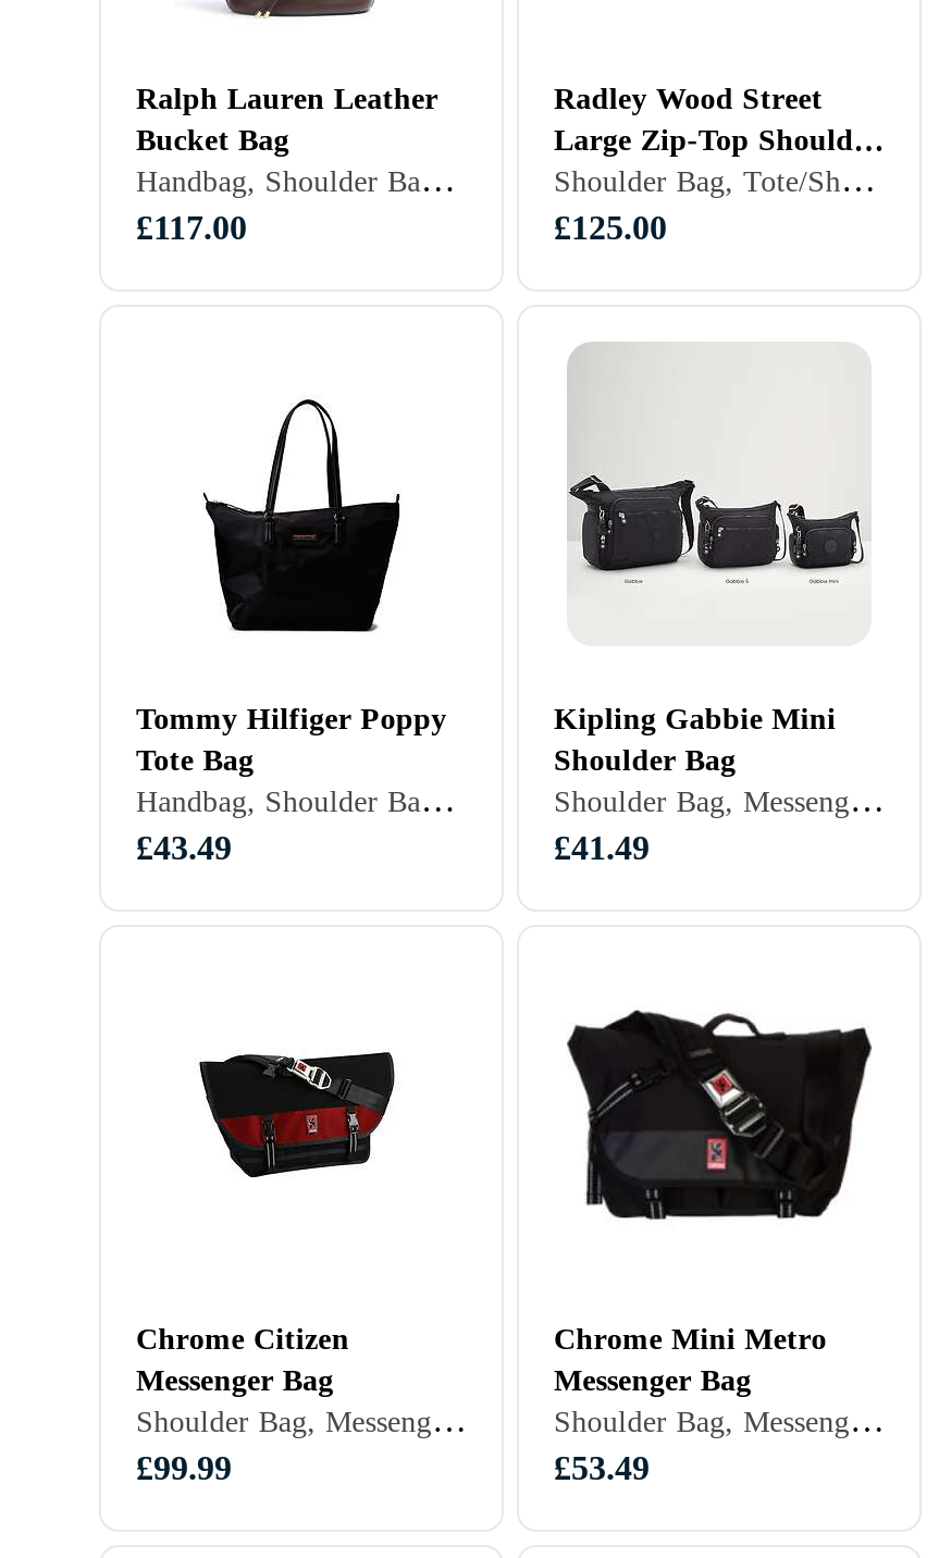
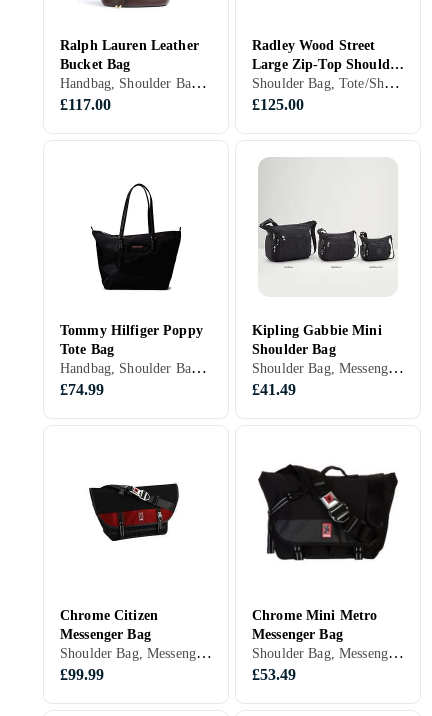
[136,830,232,867] £43.49 -> [60,381,104,398] £74.99

